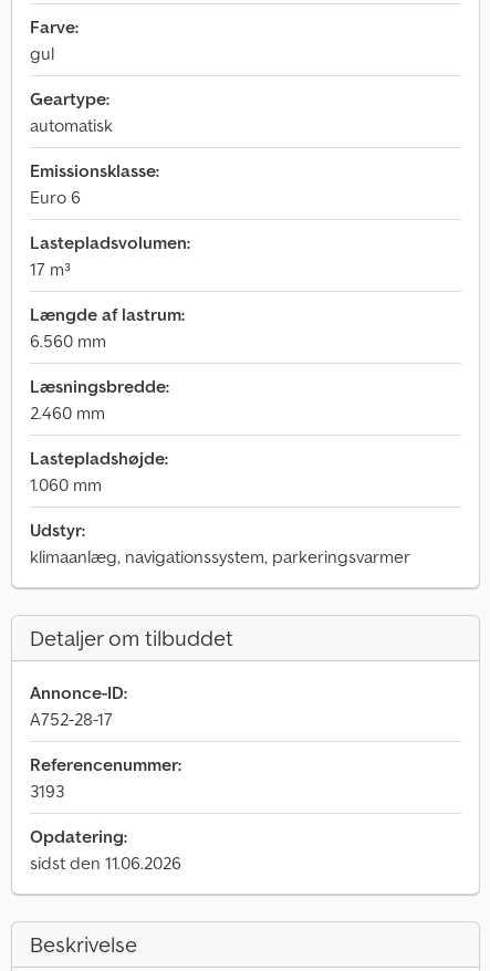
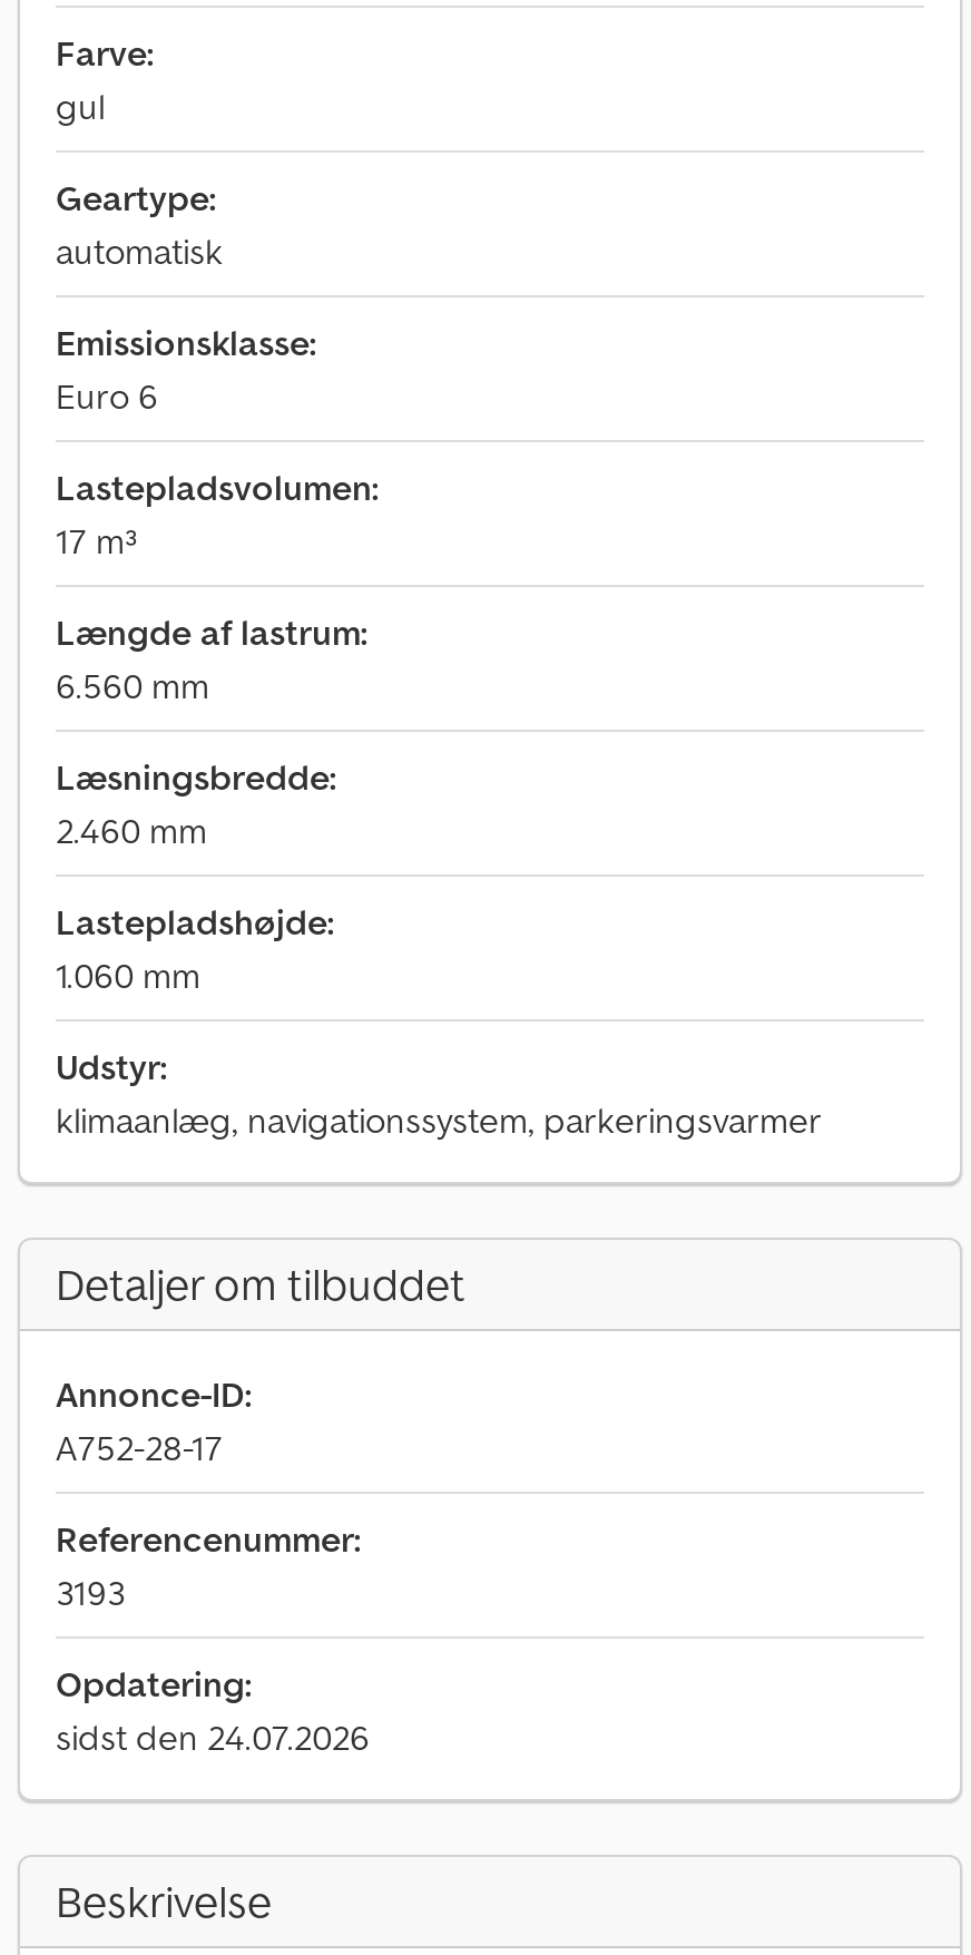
[30,852,181,874] sidst den 11.06.2026 -> [56,1714,370,1759] sidst den 24.07.2026

